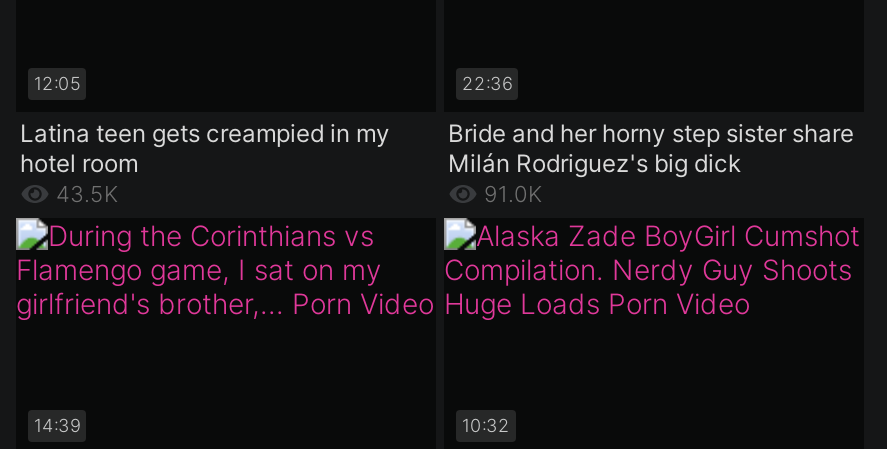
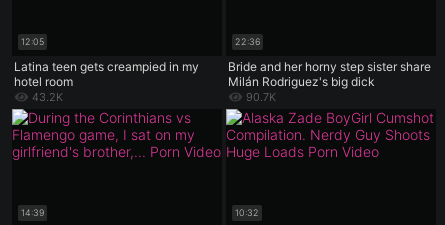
[56,180,118,208] 43.5K -> [32,90,63,104] 43.2K
[484,180,542,208] 91.0K -> [246,90,276,104] 90.7K

